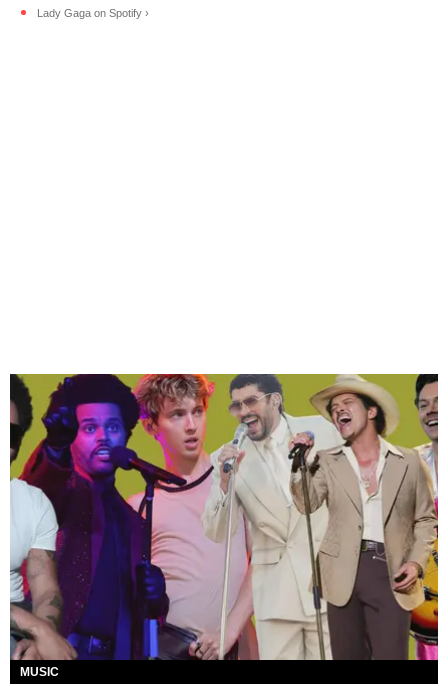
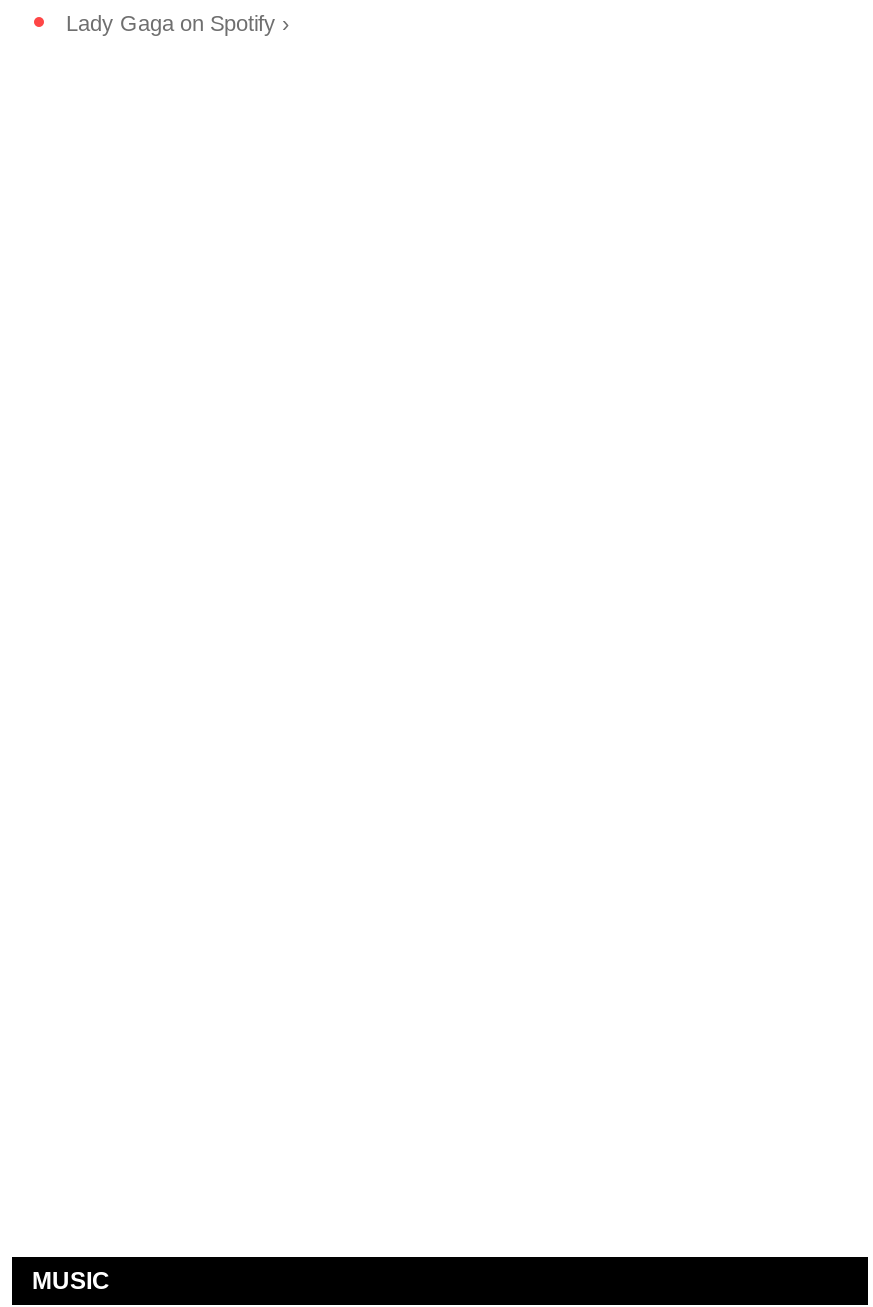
[9,373,439,661] [image] -> none

